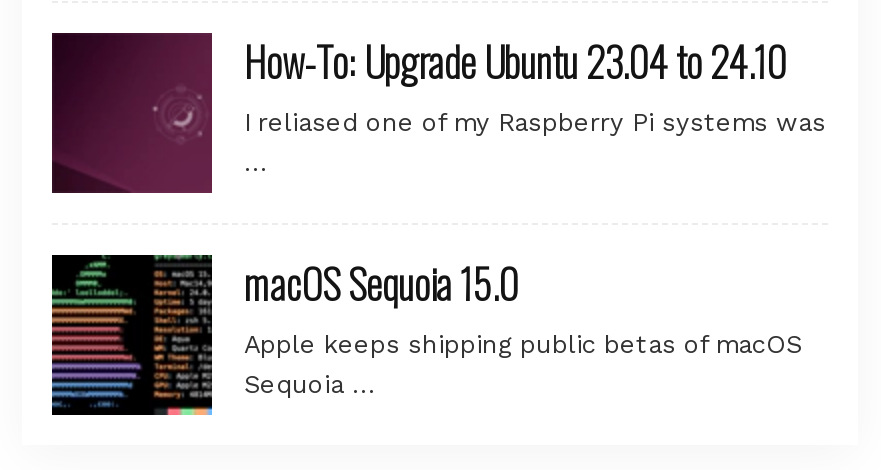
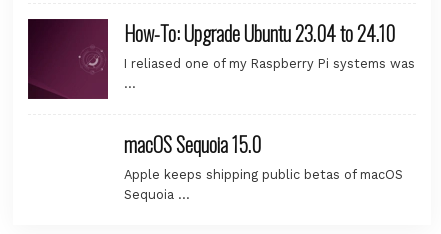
[50,253,214,417] [image] -> none

